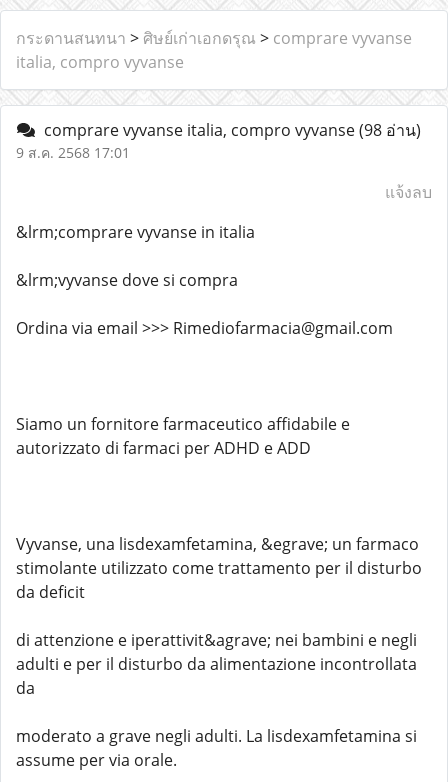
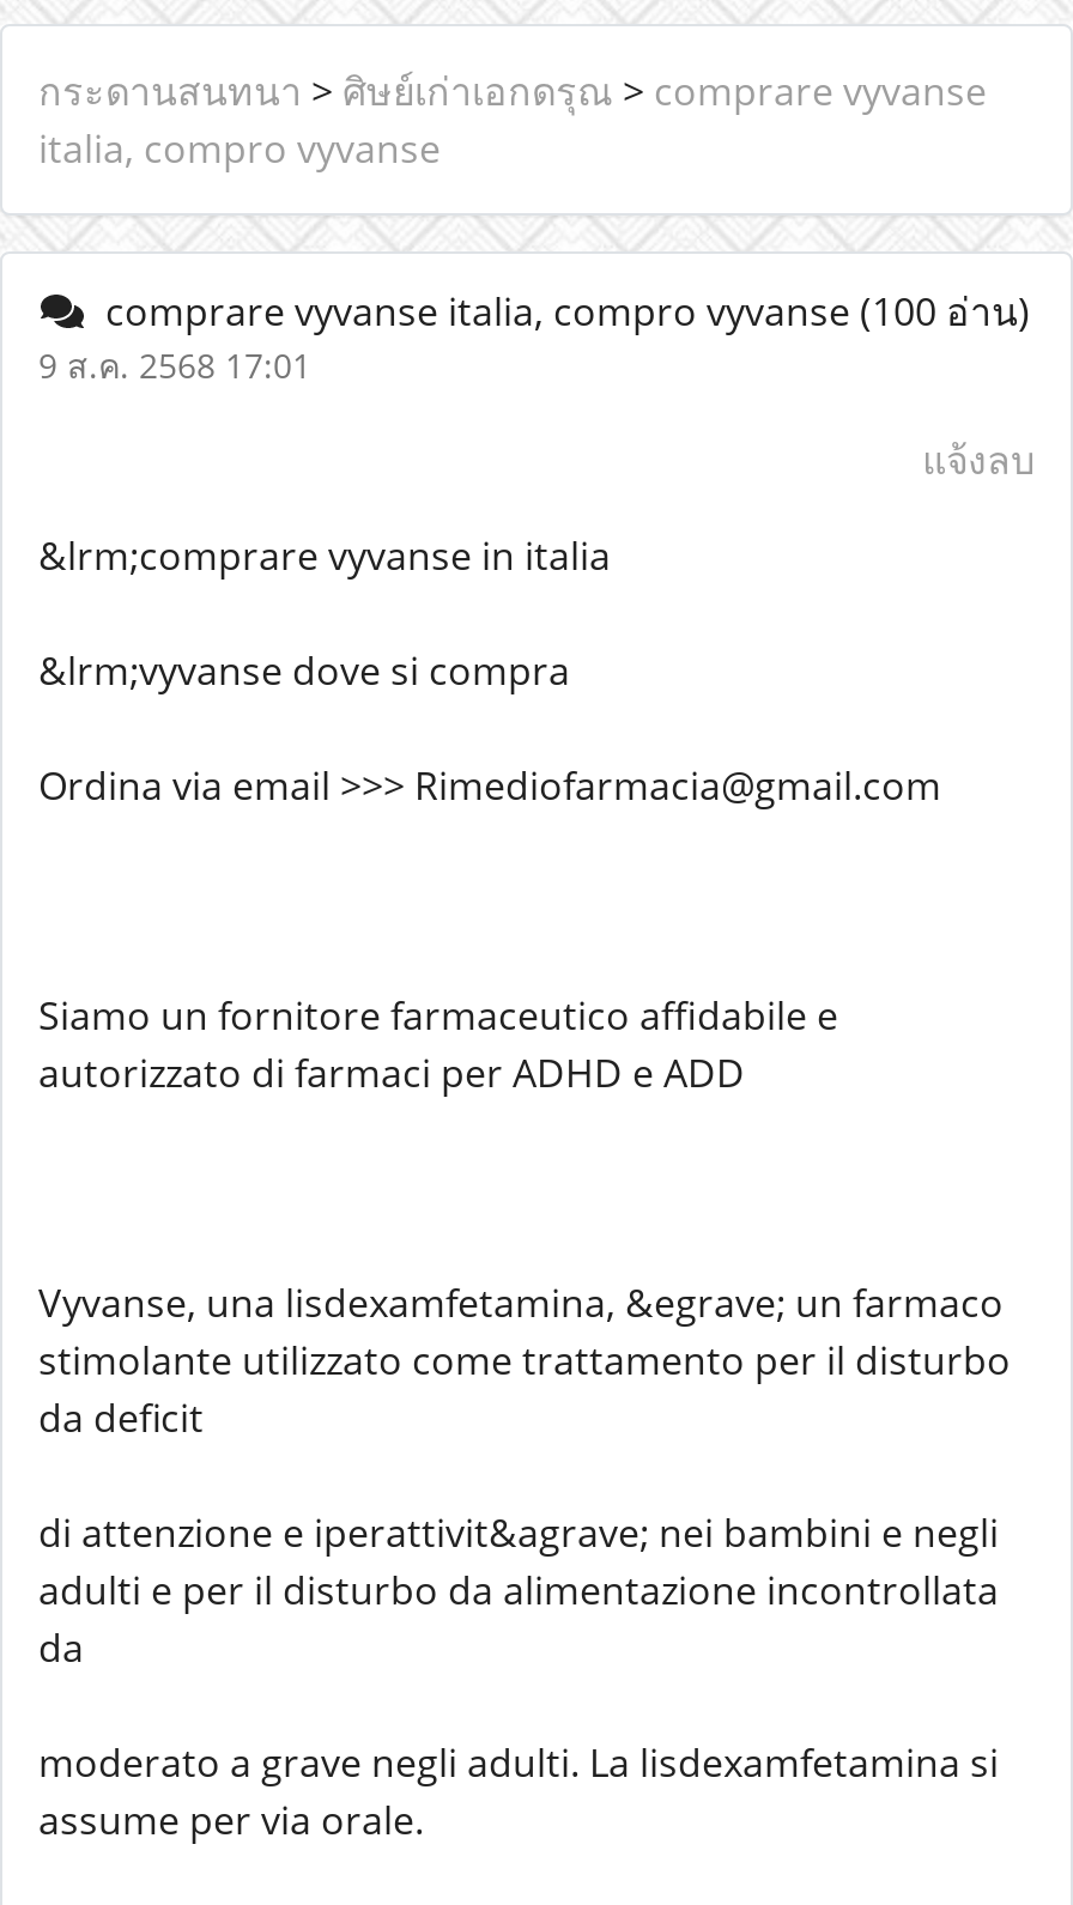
[36,119,421,141] comprare vyvanse italia, compro vyvanse (98 อ่าน) -> [86,285,1030,338] comprare vyvanse italia, compro vyvanse (100 อ่าน)

